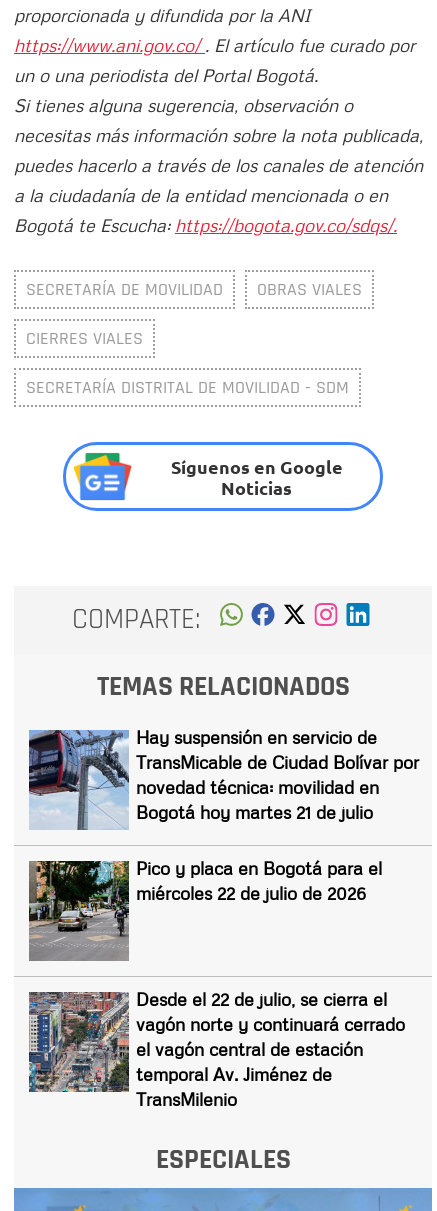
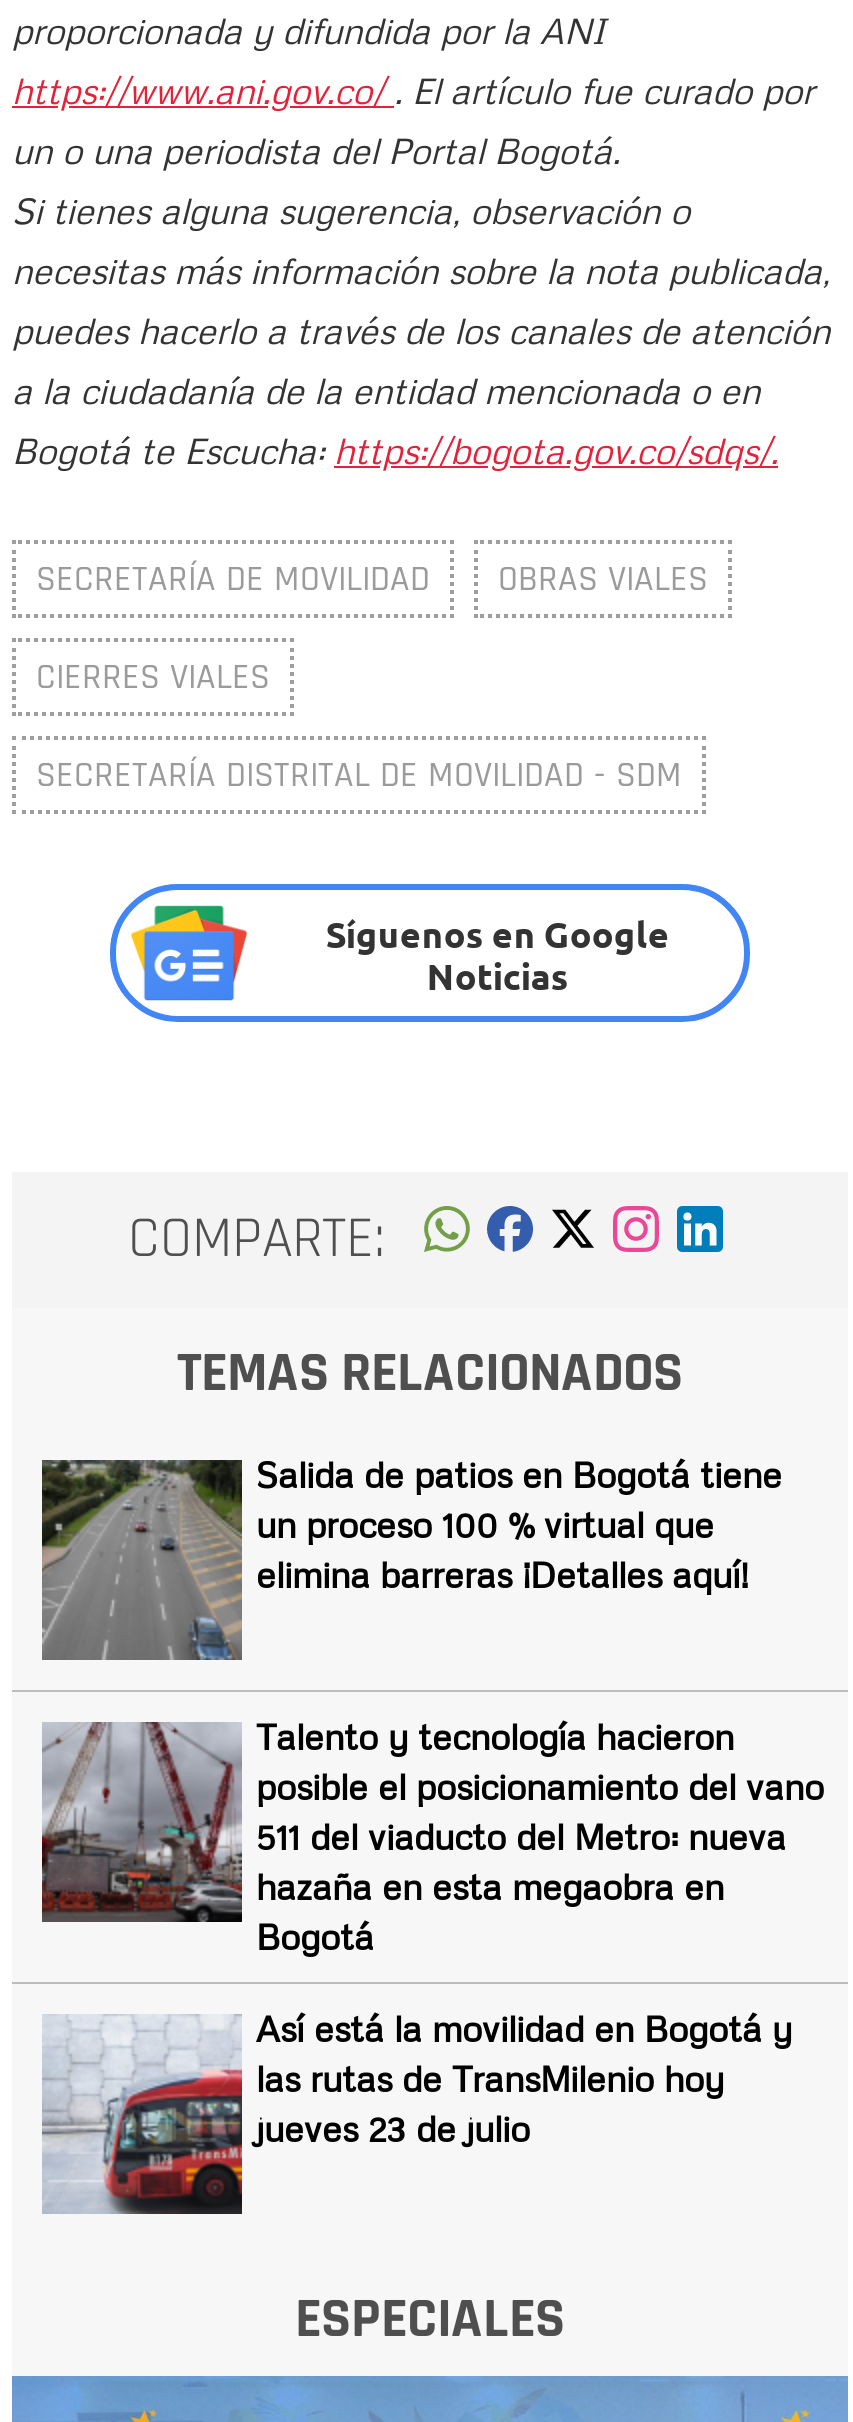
[28,726,419,830] [image] | Hay suspensión en servicio de | TransMicable de Ciudad Bolívar por | novedad técnica: movilidad en | Bogotá hoy martes 21 de julio -> [40,1452,782,1662] [image] | Salida de patios en Bogotá tiene | un proceso 100 % virtual que | elimina barreras ¡Detalles aquí!
[28,857,382,961] [image] | Pico y placa en Bogotá para el | miércoles 22 de julio de 2026 -> [40,1714,824,1958] [image] | Talento y tecnología hacieron | posible el posicionamiento del vano | 511 del viaducto del Metro: nueva | hazaña en esta megaobra en | Bogotá
[28,988,405,1110] [image] | Desde el 22 de julio, se cierra el | vagón norte y continuará cerrado | el vagón central de estación | temporal Av. Jiménez de | TransMilenio -> [42,1984,792,2216] [image] | Así está la movilidad en Bogotá y | las rutas de TransMilenio hoy | jueves 23 de julio

